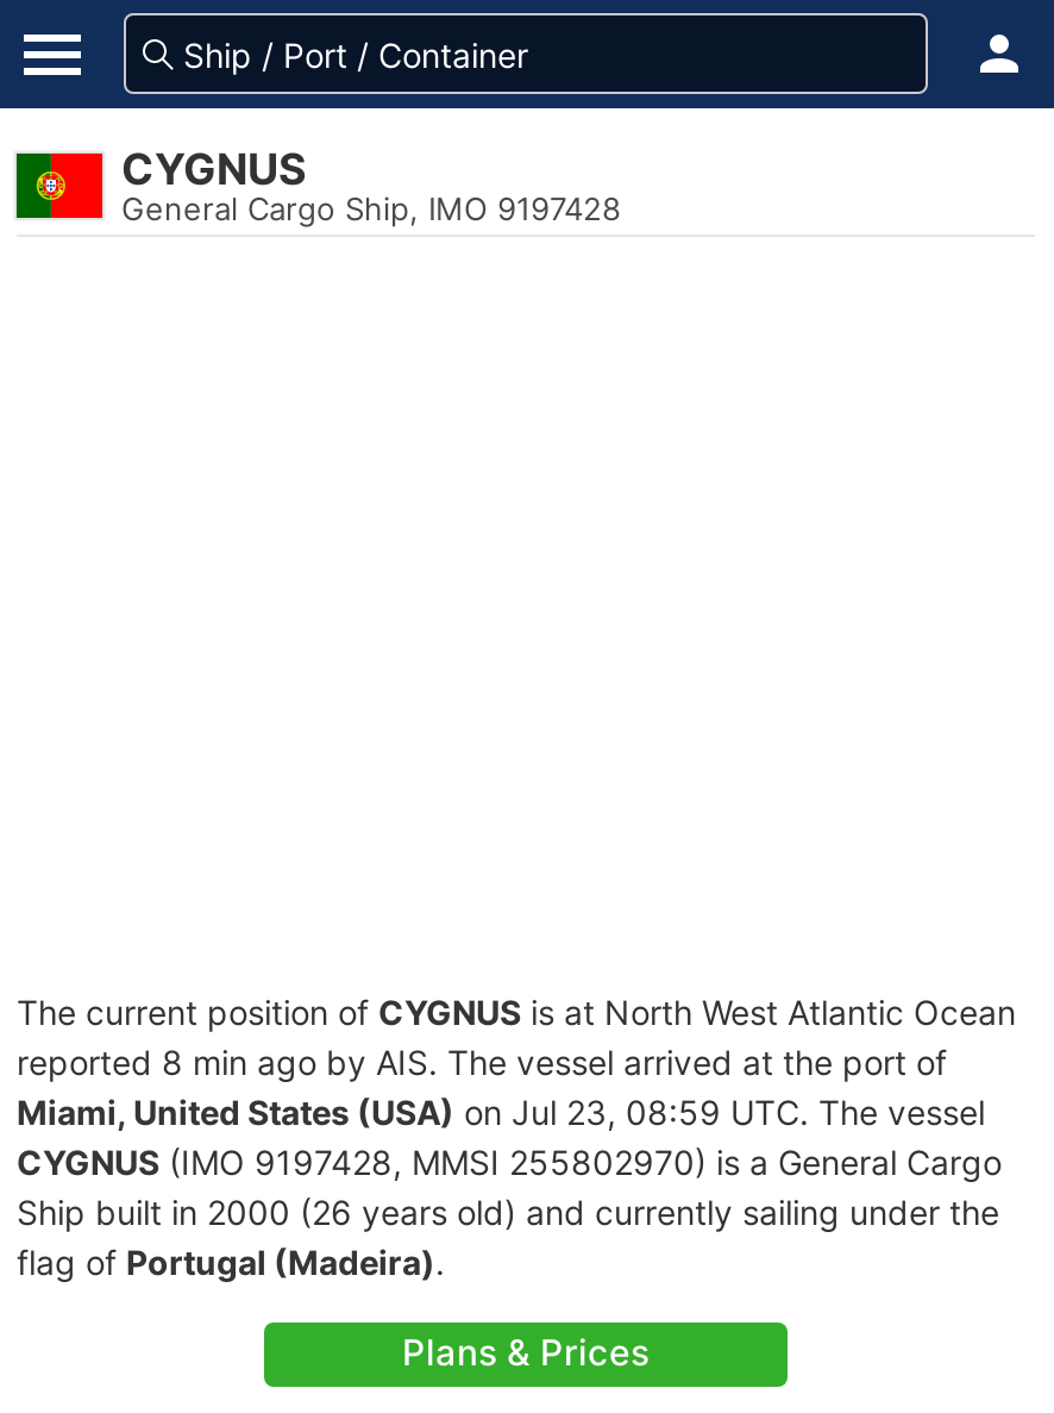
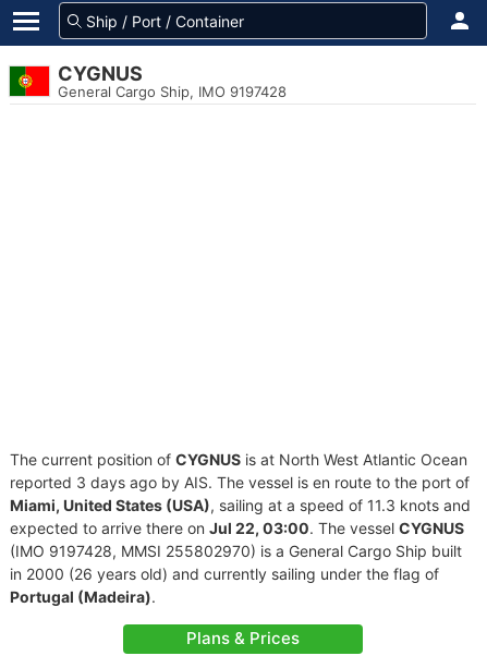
[17,1042,1002,1282] reported 8 min ago by AIS. The vessel arrived at the port of | Miami, United States (USA) on Jul 23, 08:59 UTC. The vessel | CYGNUS (IMO 9197428, MMSI 255802970) is a General Cargo | Ship built in 2000 (26 years old) and currently sailing under the | flag of Portugal (Madeira). -> [10,473,471,606] reported 3 days ago by AIS. The vessel is en route to the port of | Miami, United States (USA), sailing at a speed of 11.3 knots and | expected to arrive there on Jul 22, 03:00. The vessel CYGNUS | (IMO 9197428, MMSI 255802970) is a General Cargo Ship built | in 2000 (26 years old) and currently sailing under the flag of | Portugal (Madeira).

